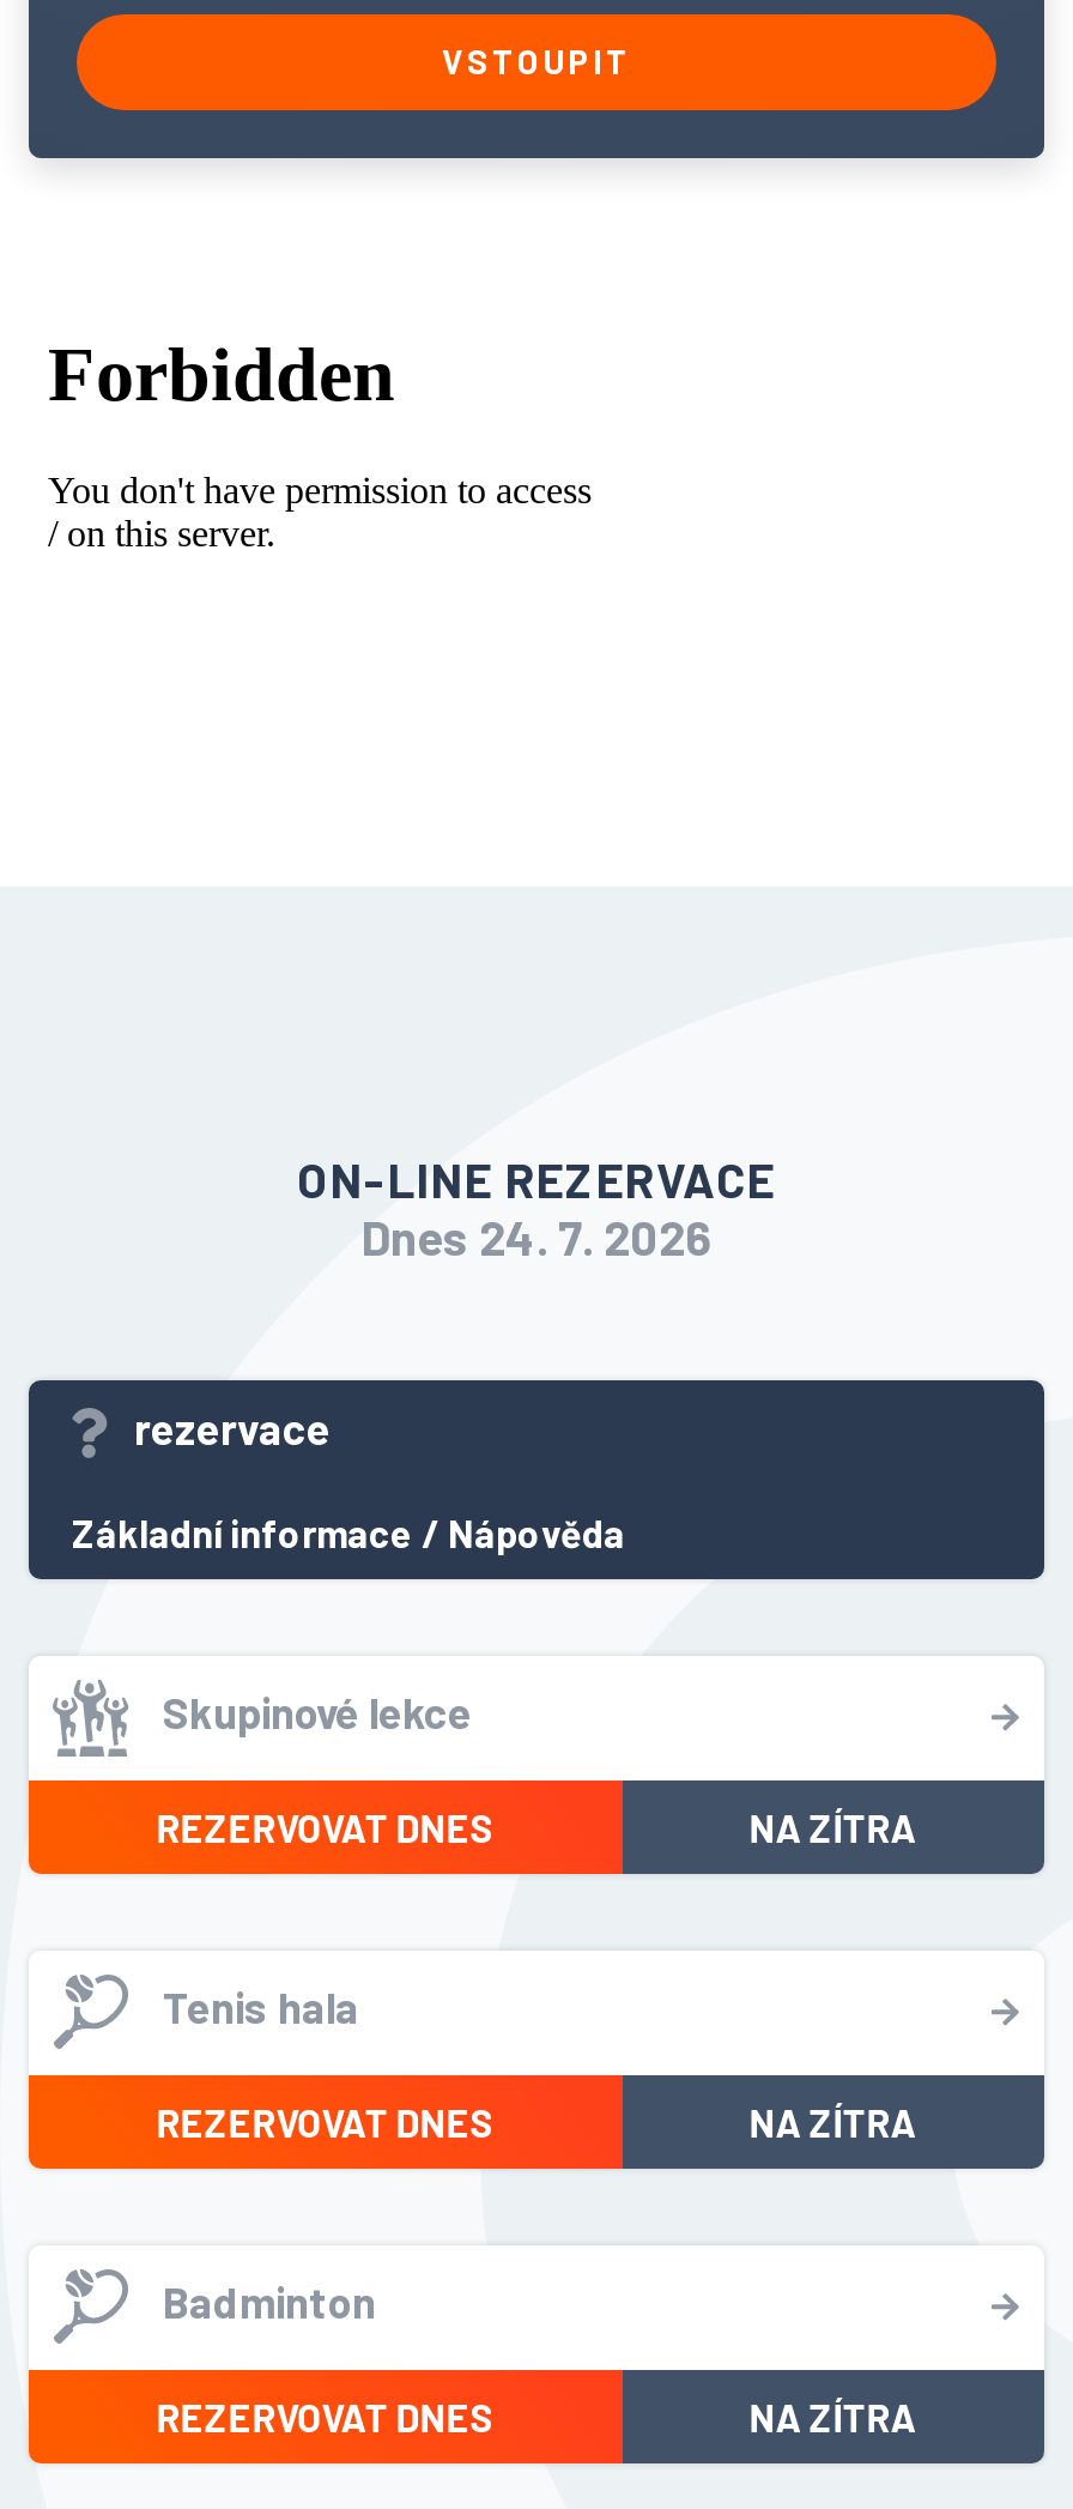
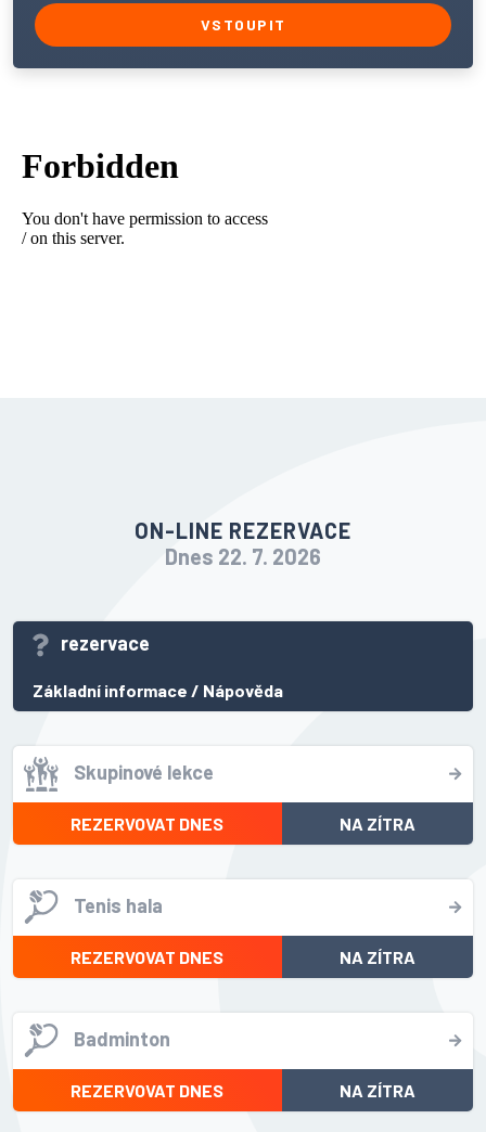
[362,1207,711,1265] Dnes 24. 7. 2026 -> [165,543,321,569] Dnes 22. 7. 2026

